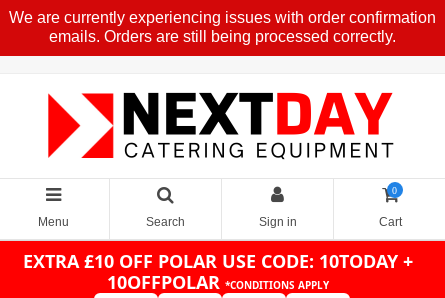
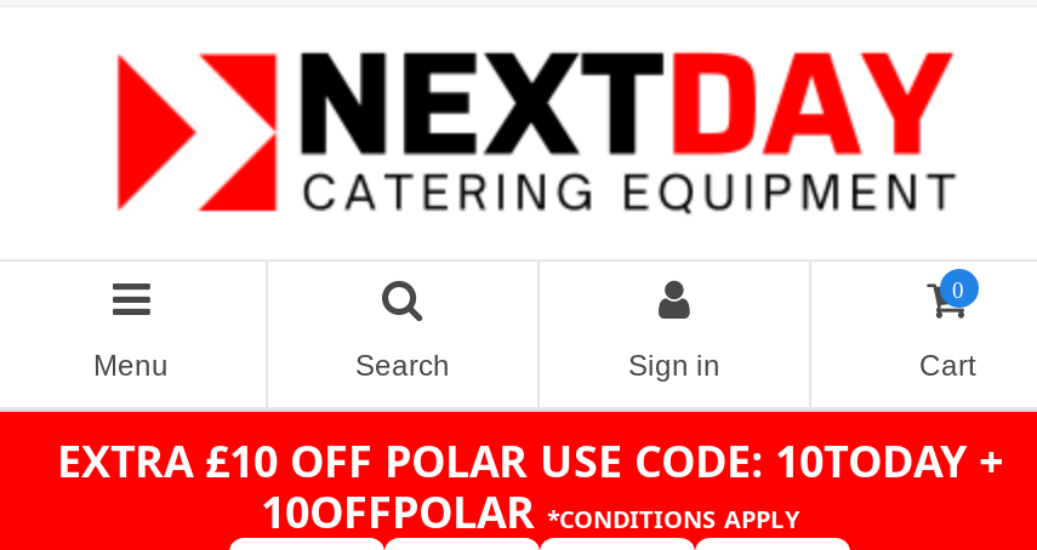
[8,9,435,45] We are currently experiencing issues with order confirmation | emails. Orders are still being processed correctly. -> none

